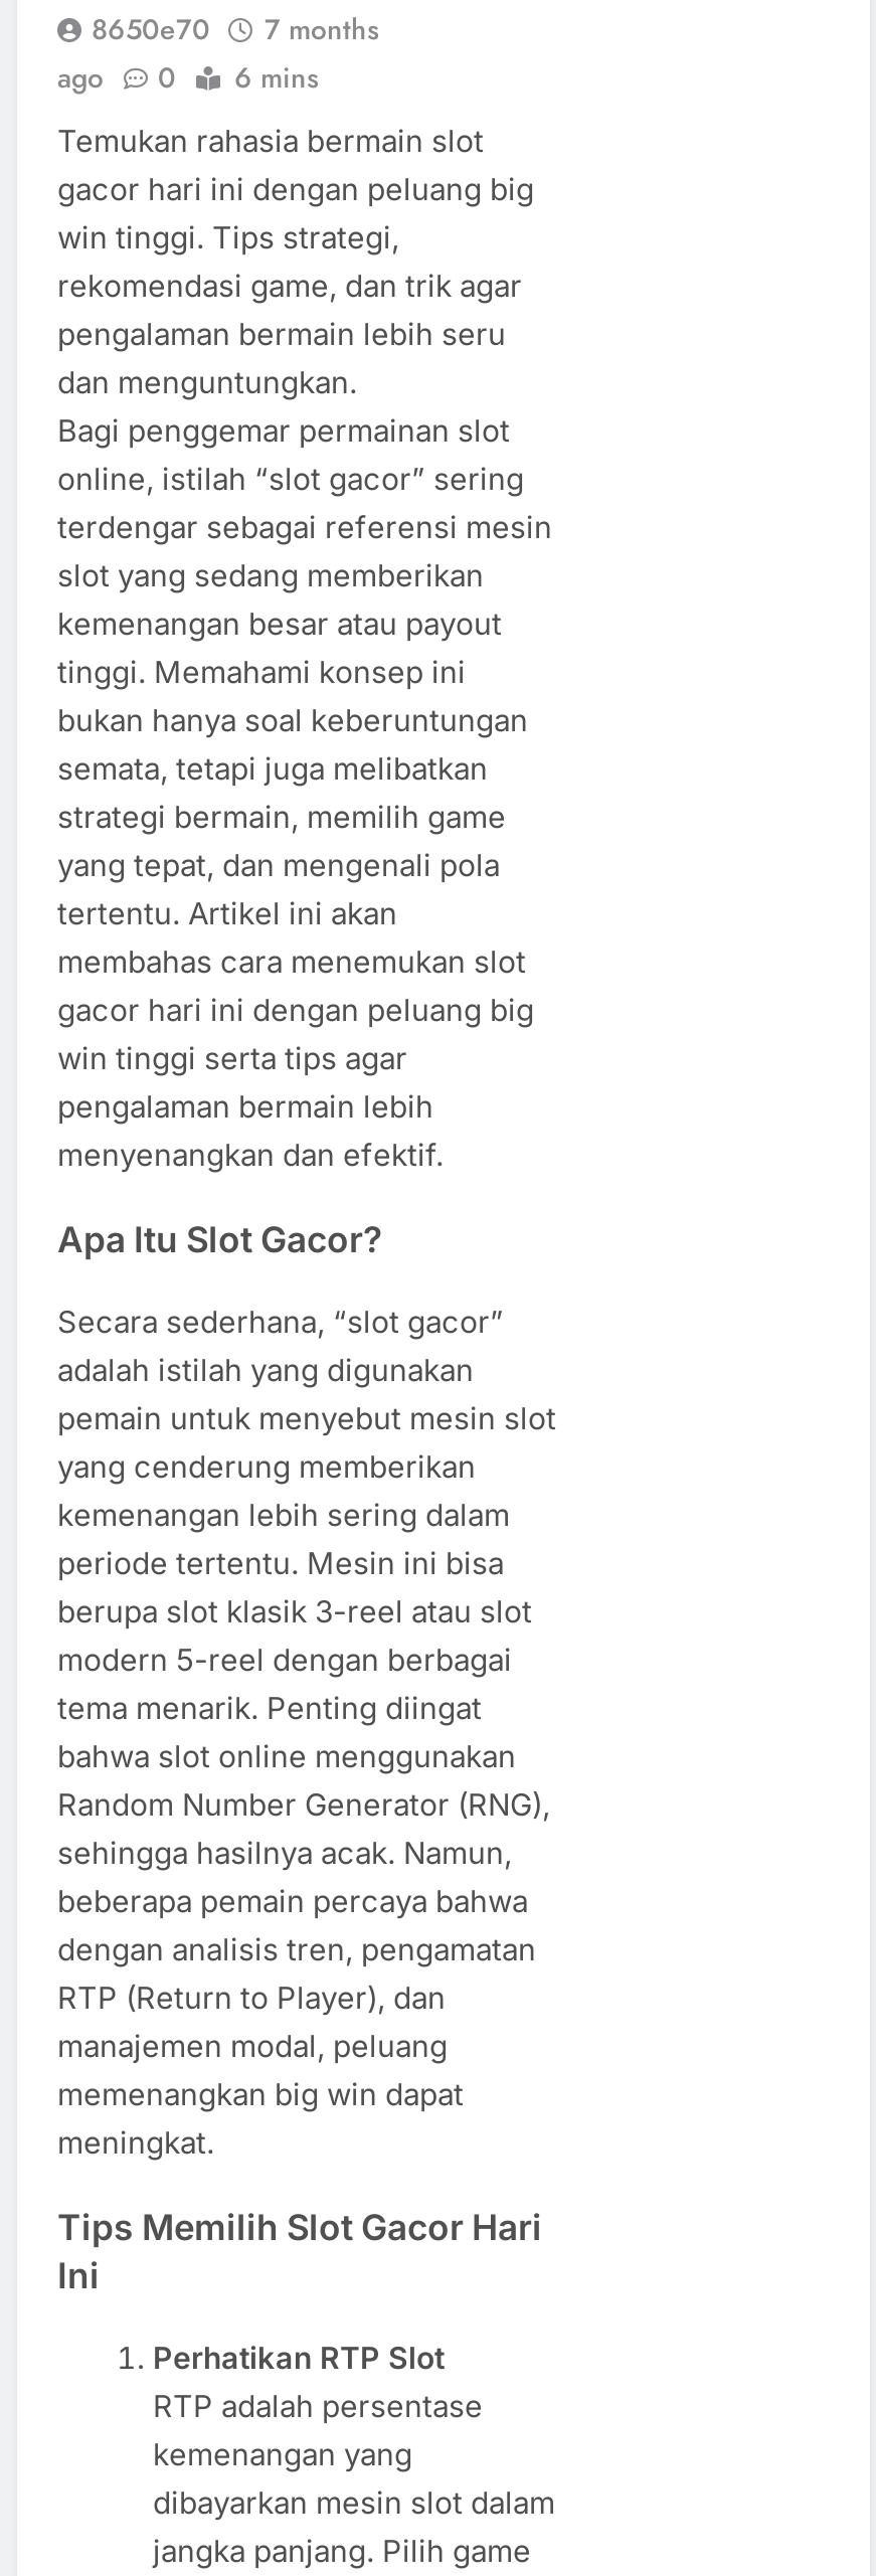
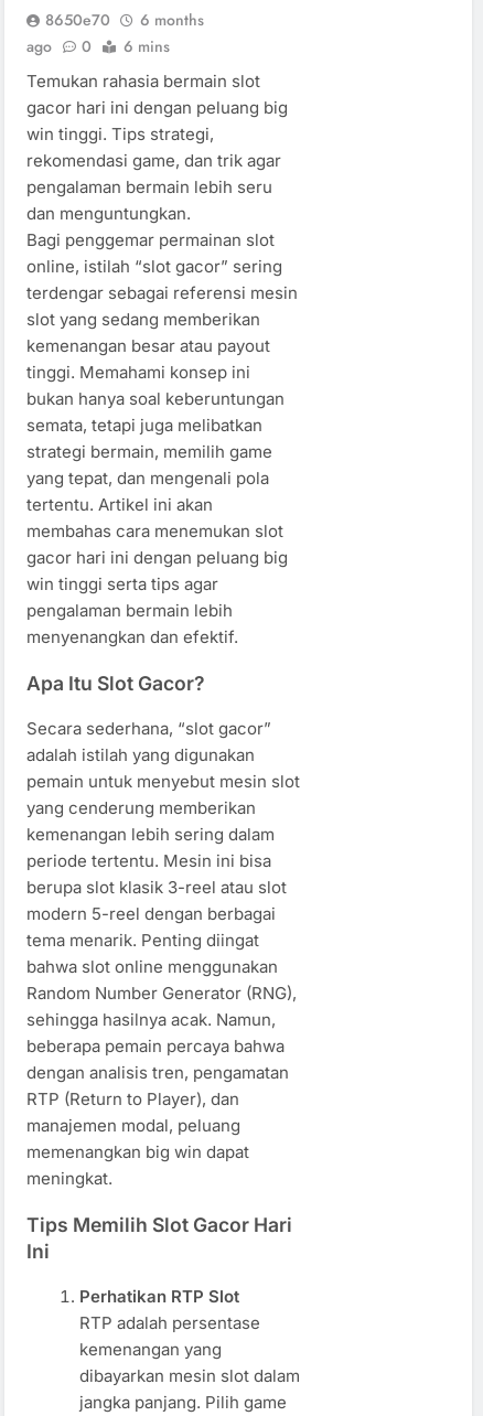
[92,9,379,50] 8650e70 7 months -> [45,9,204,31] 8650e70 6 months

